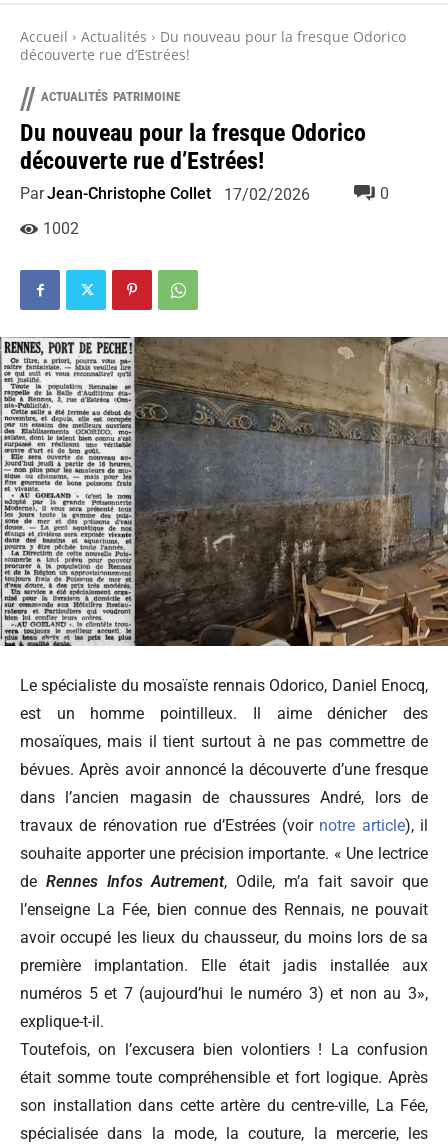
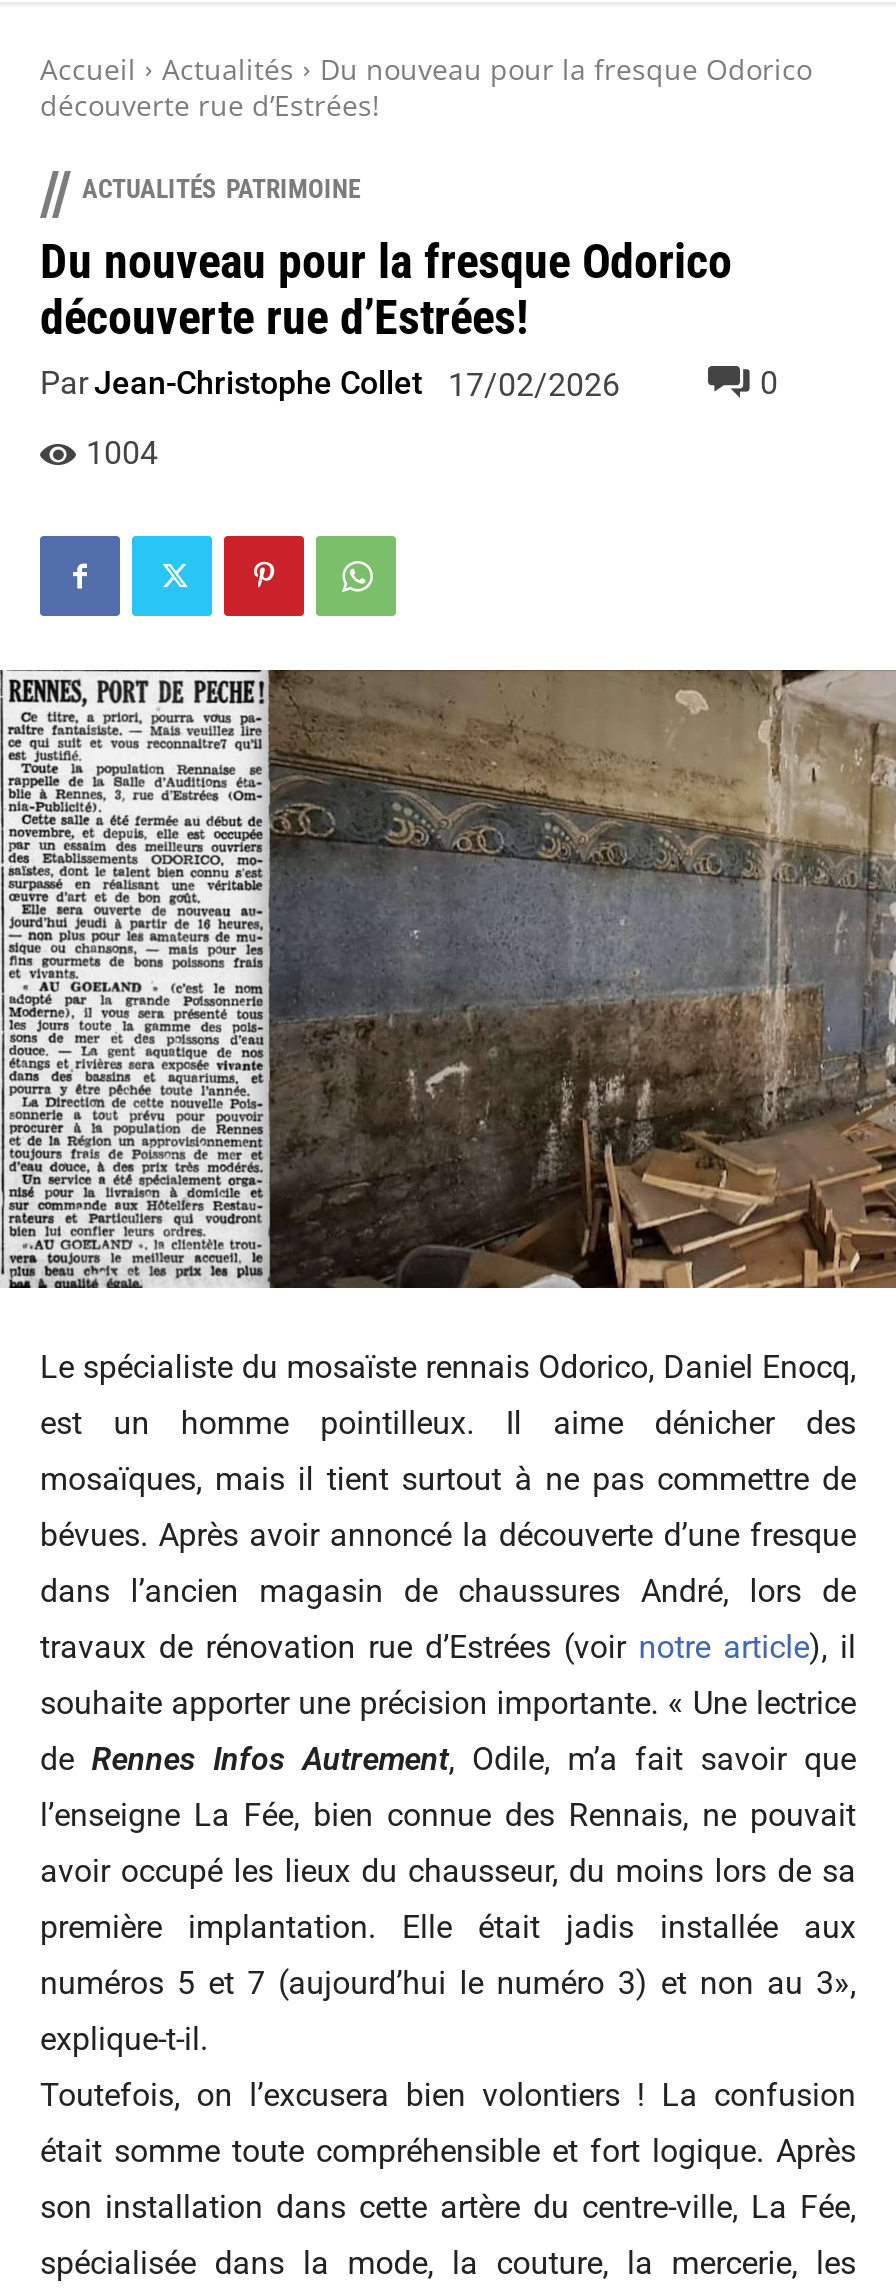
[43,219,79,238] 1002 -> [86,434,158,472] 1004

